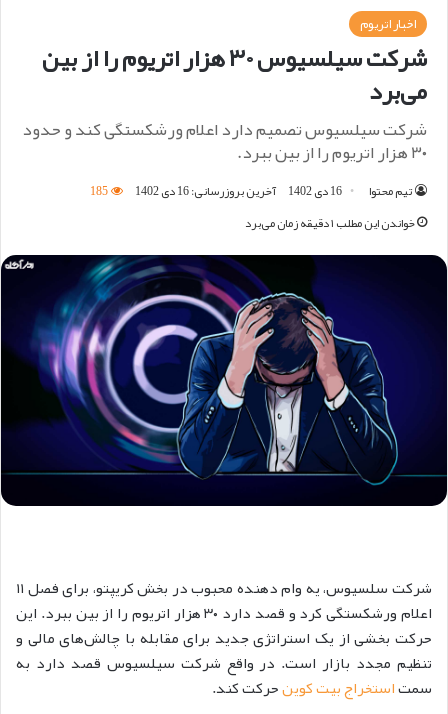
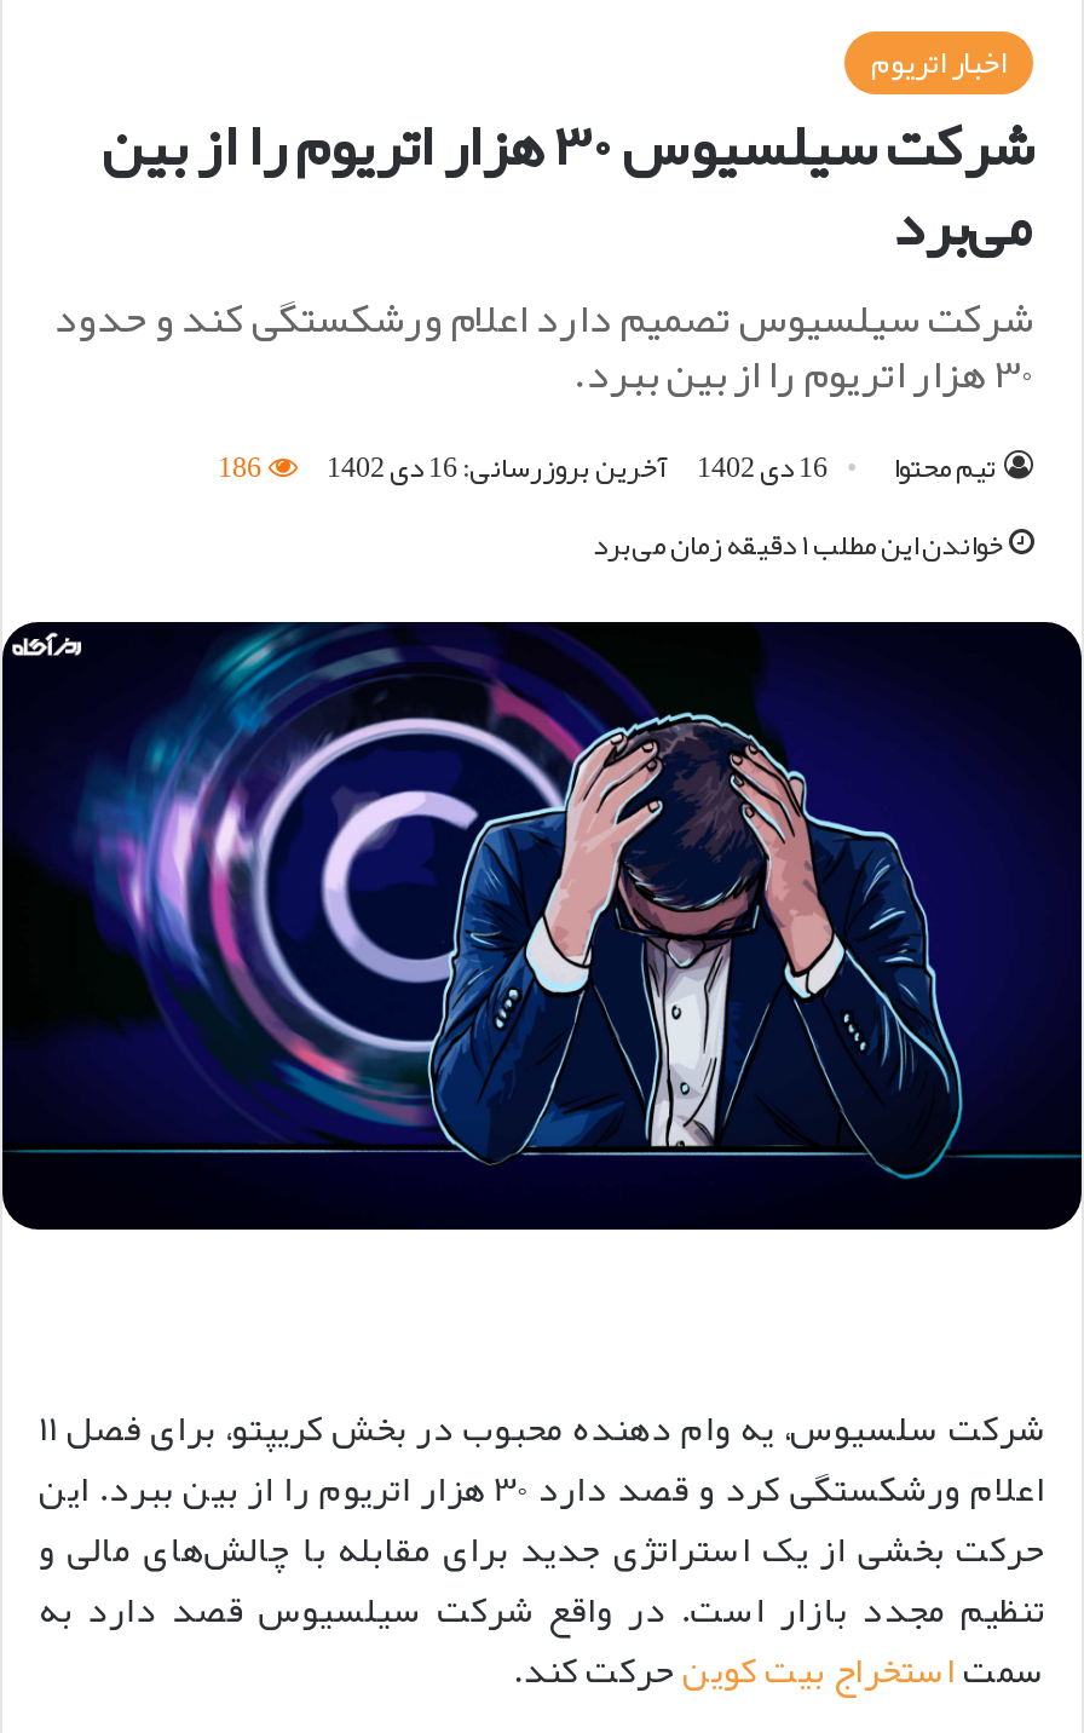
[90,179,108,203] 185 -> [218,438,261,496] 186

